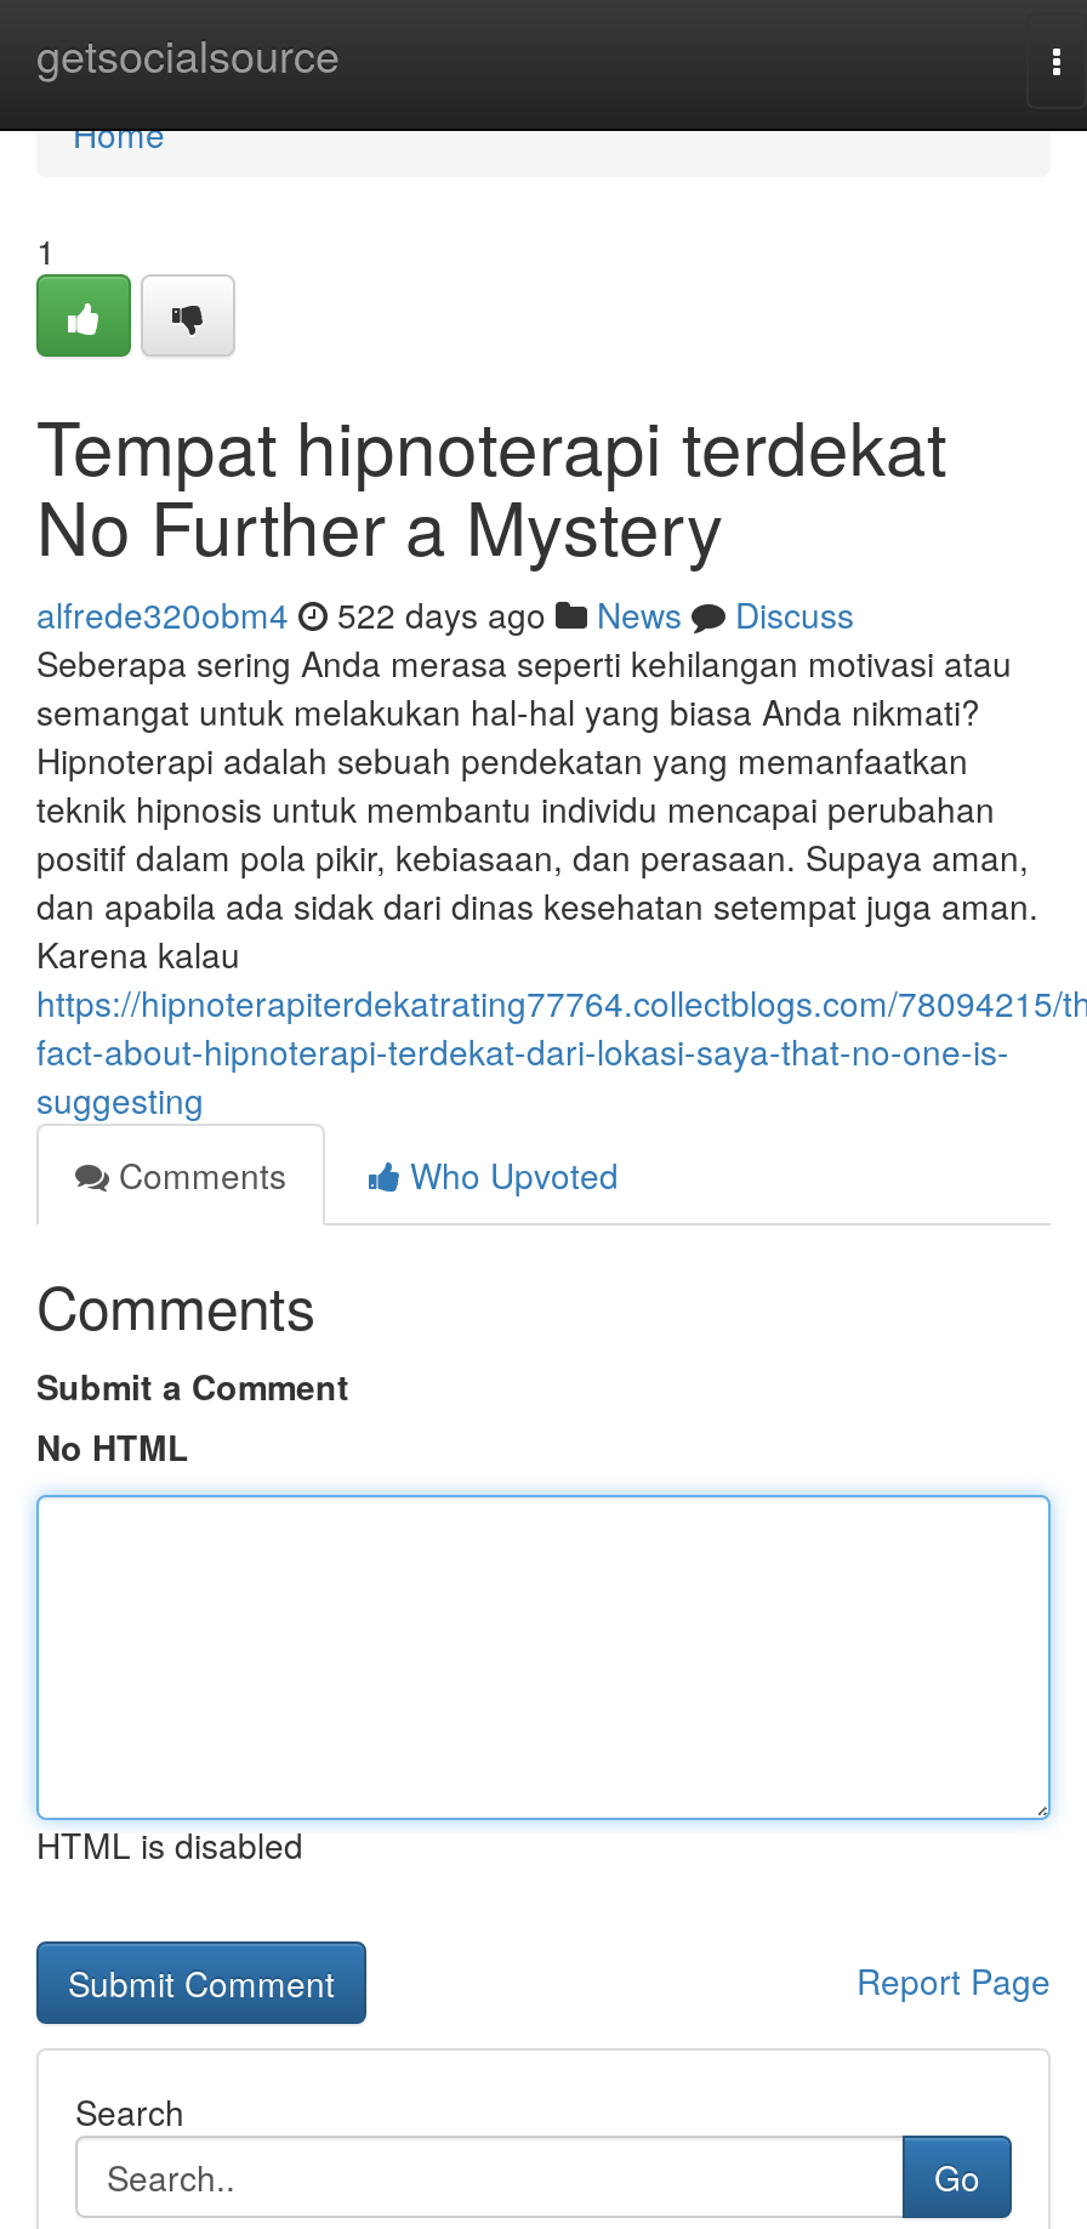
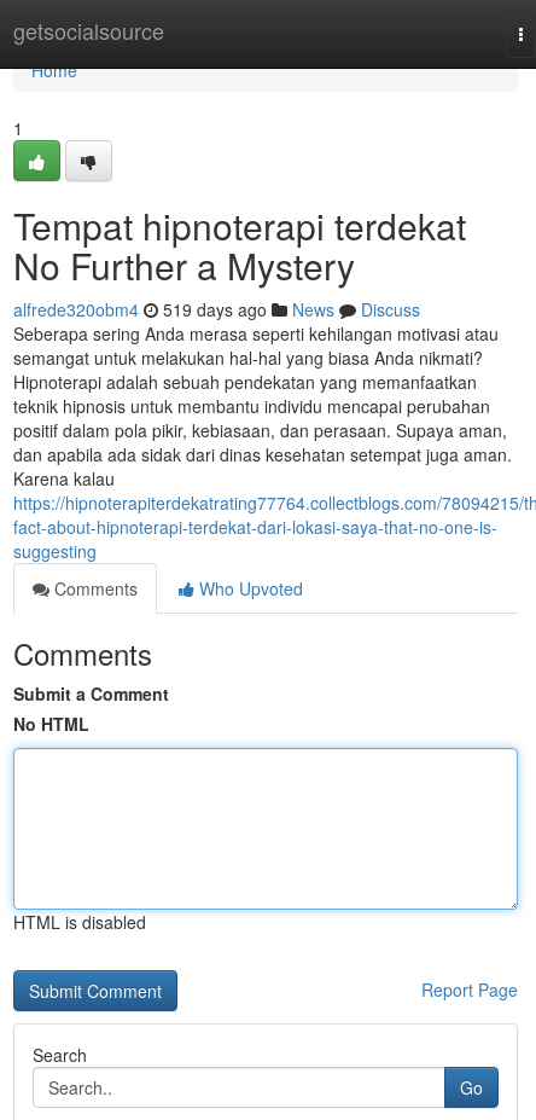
[36,590,854,638] alfrede320obm4 522 days ago News Discuss -> [13,297,420,321] alfrede320obm4 519 days ago News Discuss

